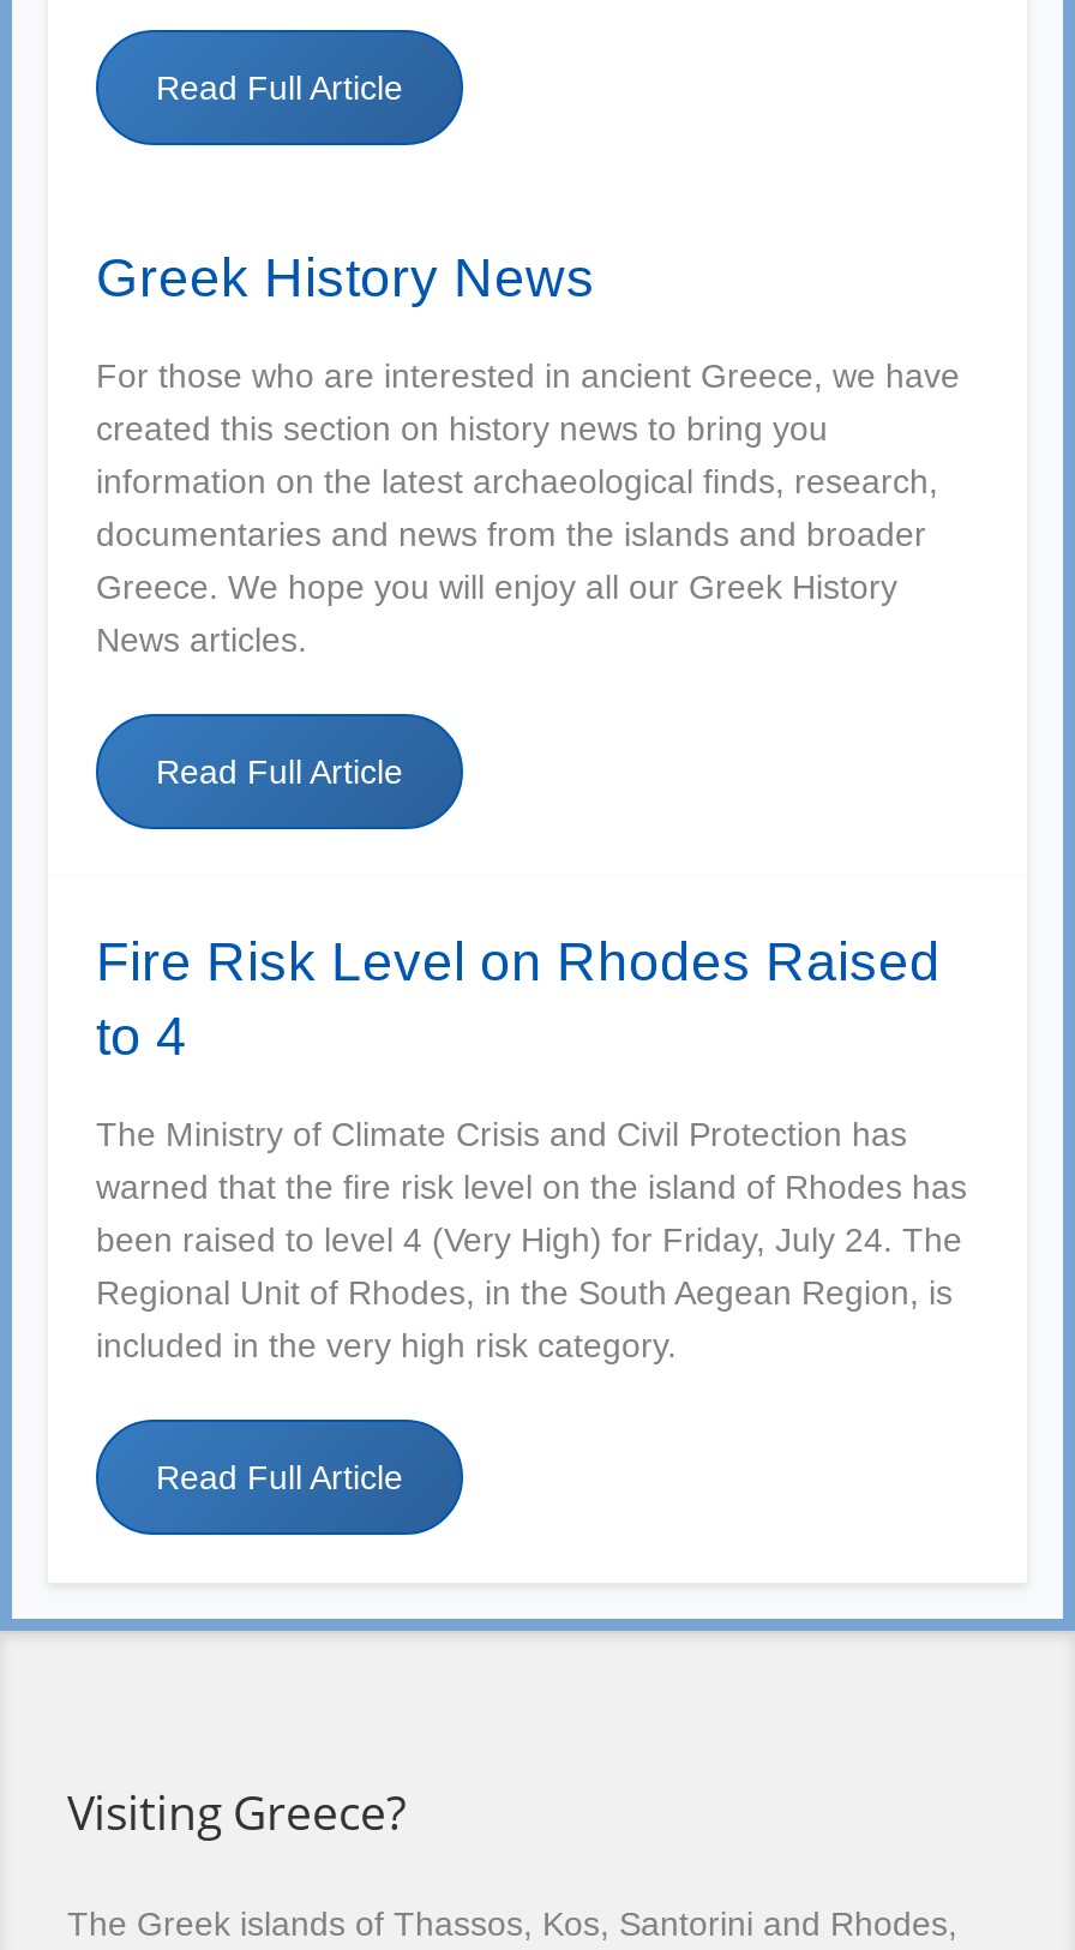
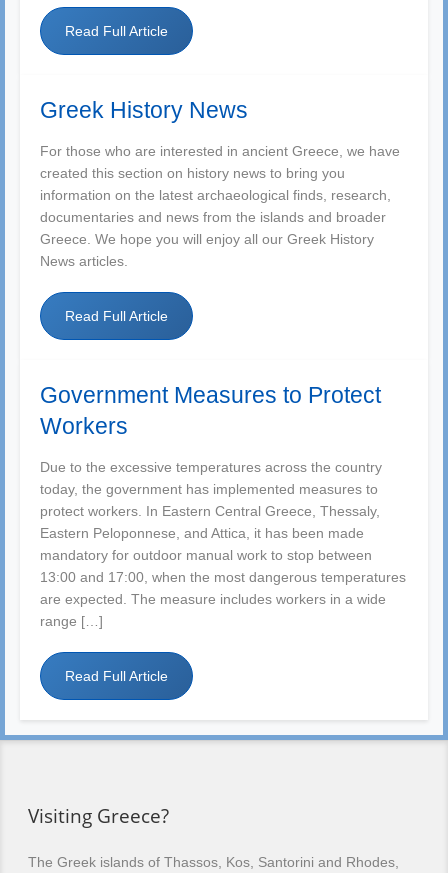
[96,930,941,1067] Fire Risk Level on Rhodes Raised | to 4 -> [40,382,381,439] Government Measures to Protect | Workers
[96,1115,967,1364] The Ministry of Climate Crisis and Civil Protection has | warned that the fire risk level on the island of Rhodes has | been raised to level 4 (Very High) for Friday, July 24. The | Regional Unit of Rhodes, in the South Aegean Region, is | included in the very high risk category. -> [40,459,406,629] Due to the excessive temperatures across the country | today, the government has implemented measures to | protect workers. In Eastern Central Greece, Thessaly, | Eastern Peloponnese, and Attica, it has been made | mandatory for outdoor manual work to stop between | 13:00 and 17:00, when the most dangerous temperatures | are expected. The measure includes workers in a wide | range […]

